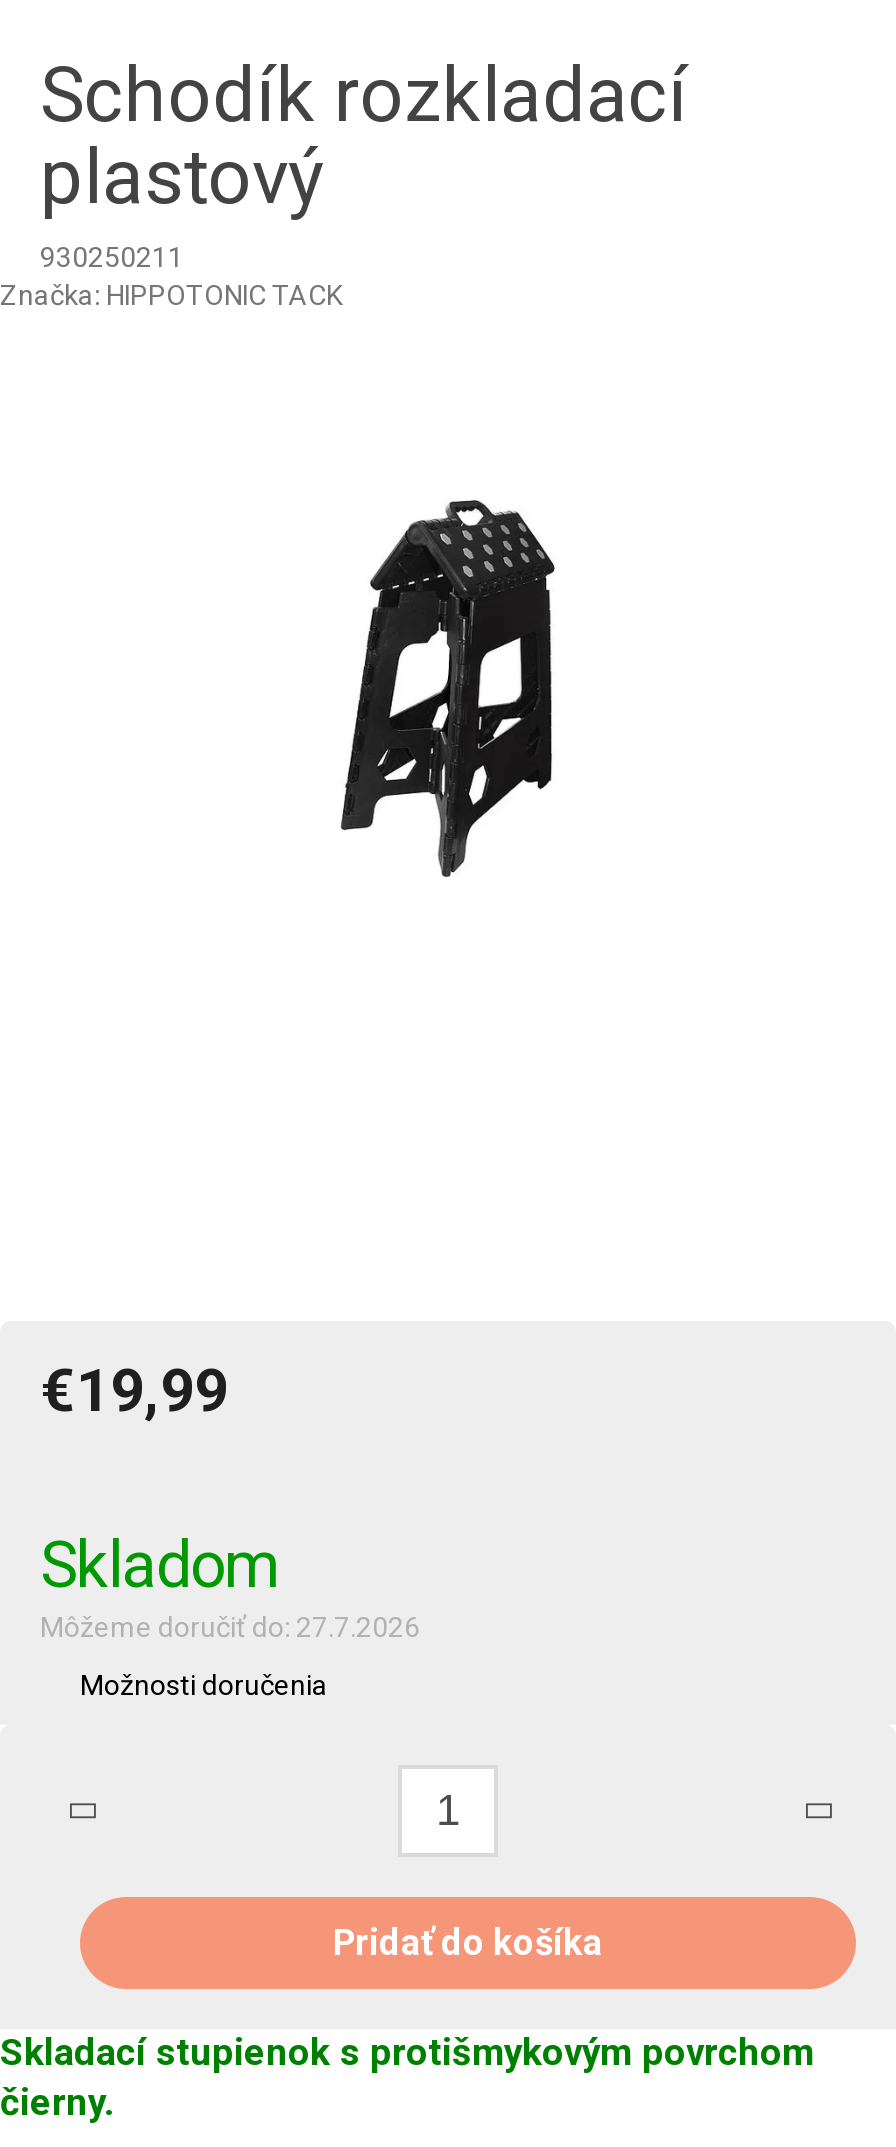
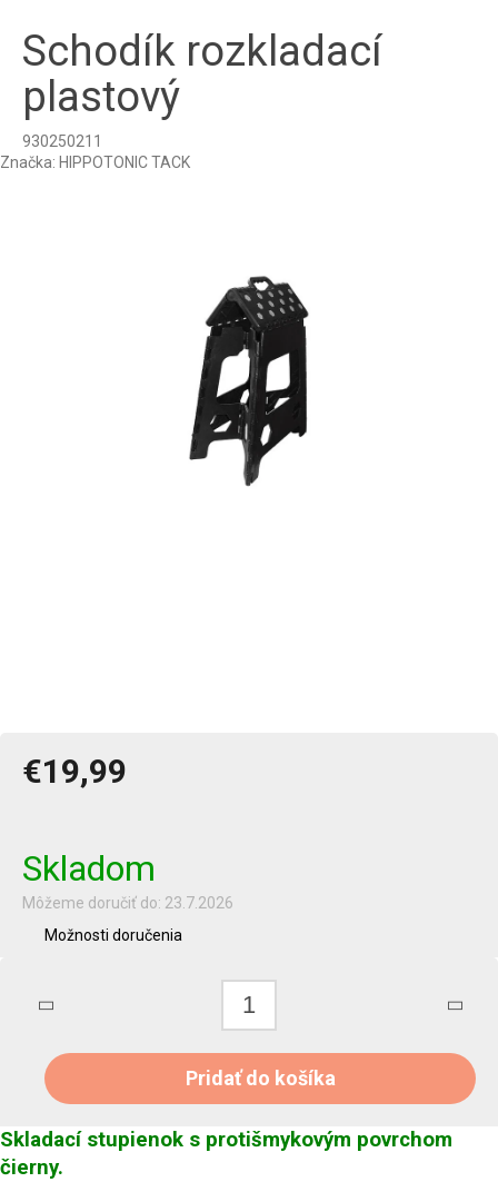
[40,1612,420,1644] Môžeme doručiť do: 27.7.2026 -> [22,895,233,912] Môžeme doručiť do: 23.7.2026

